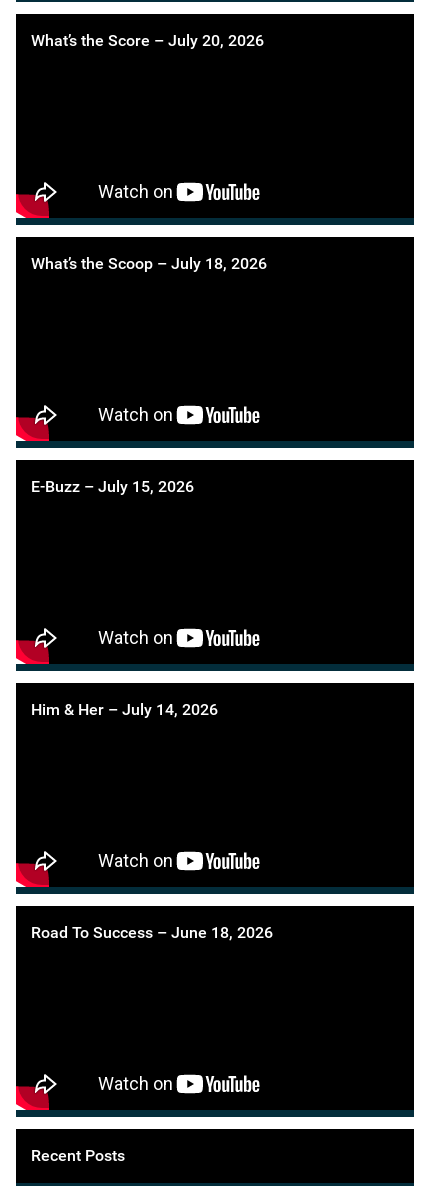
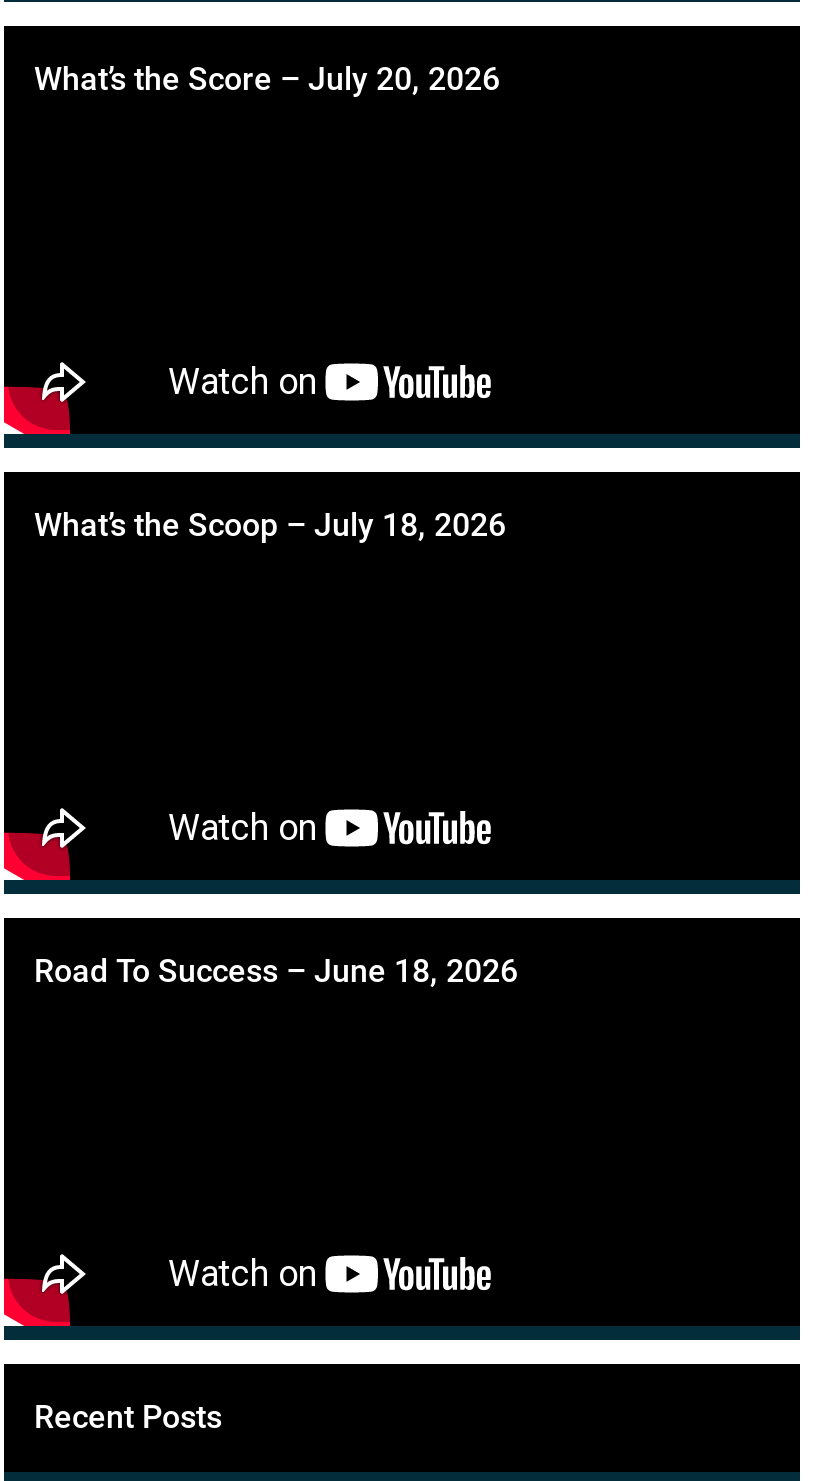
[31,477,194,496] E-Buzz – July 15, 2026 -> none
[31,700,218,719] Him & Her – July 14, 2026 -> none

